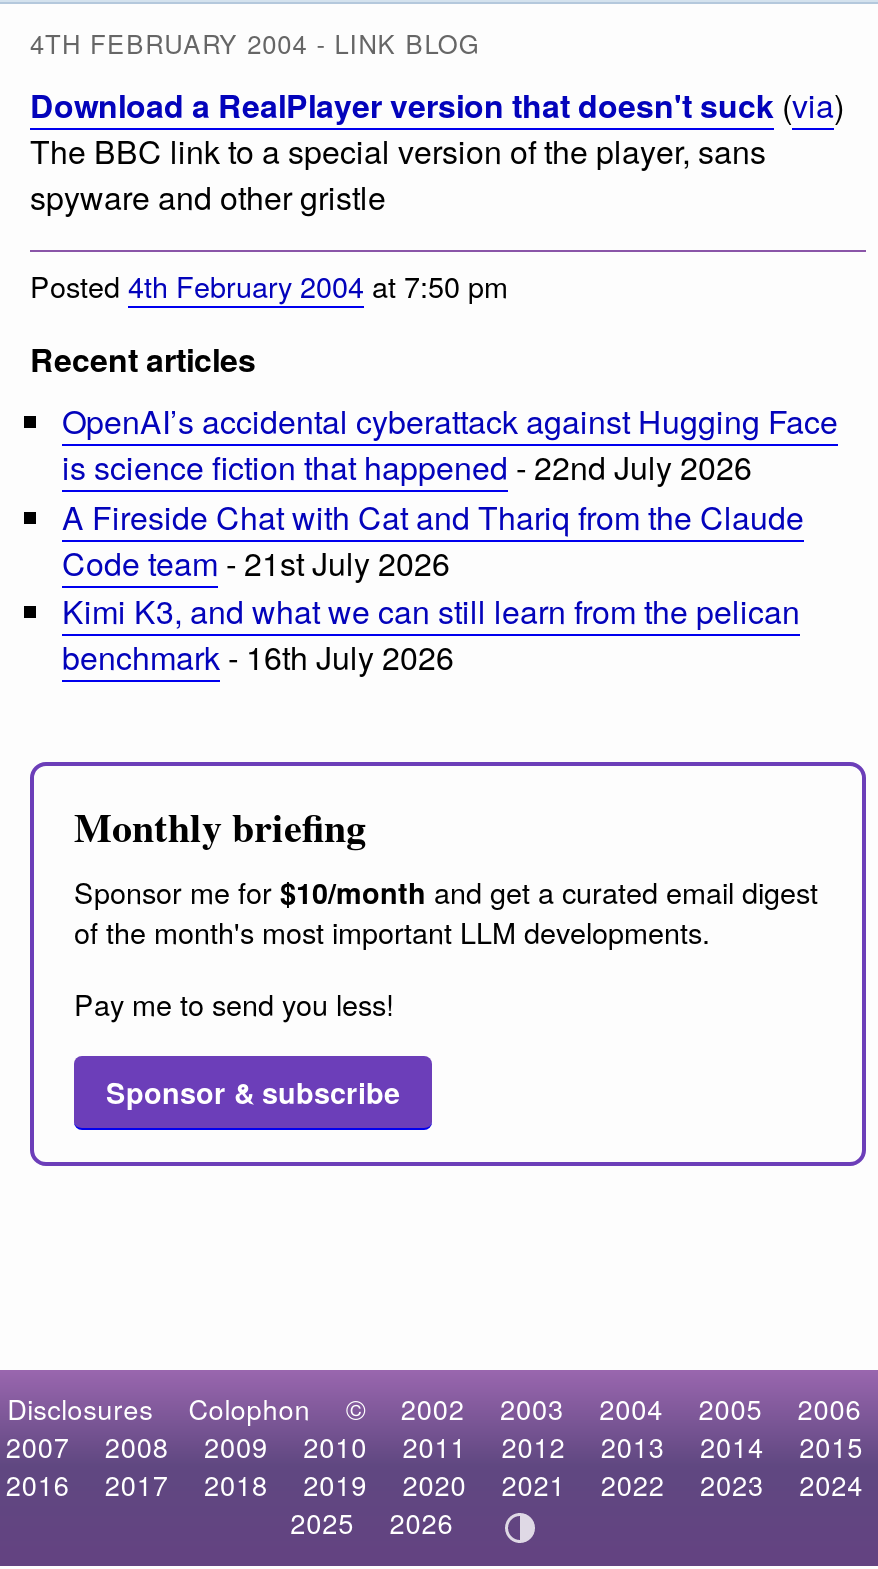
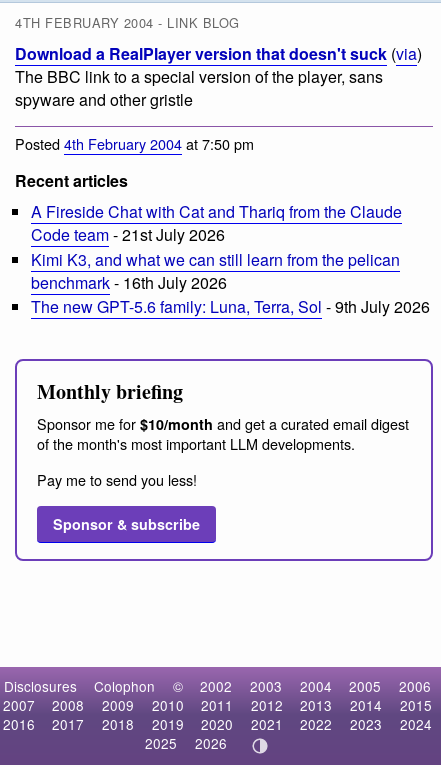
[62,398,838,490] OpenAI’s accidental cyberattack against Hugging Face | is science fiction that happened- 22nd July 2026 -> none
moved [62,493,804,680] -> [31,200,402,294]: A Fireside Chat with Cat and Thariq from the Claude | Code team- 21st July 2026 | Kimi K3, and what we can still learn from the pelican | benchmark- 16th July 2026
none -> [31,295,430,318] The new GPT-5.6 family: Luna, Terra, Sol - 9th July 2026

